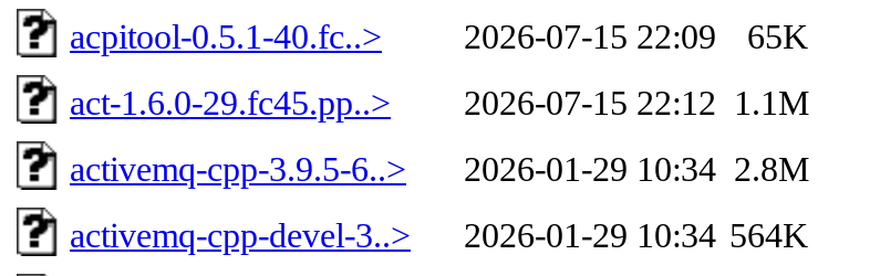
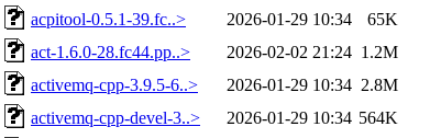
[70,17,716,55] acpitool-0.5.1-40.fc..> | 2026-07-15 22:09 -> [31,10,352,28] acpitool-0.5.1-39.fc..> | 2026-01-29 10:34
[70,84,809,121] act-1.6.0-29.fc45.pp..> | 2026-07-15 22:12 1.1M -> [31,43,398,61] act-1.6.0-28.fc44.pp..> | 2026-02-02 21:24 1.2M

